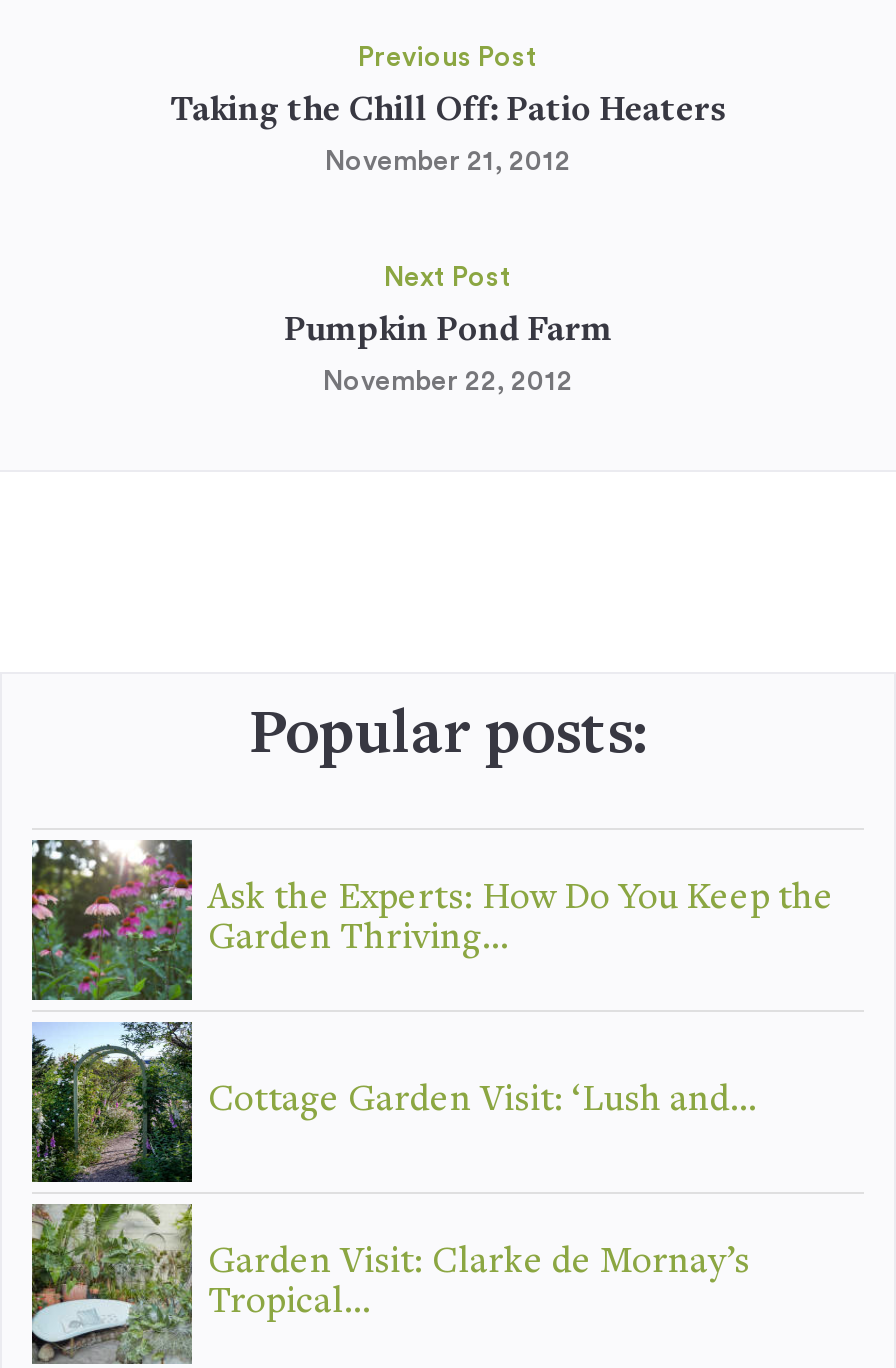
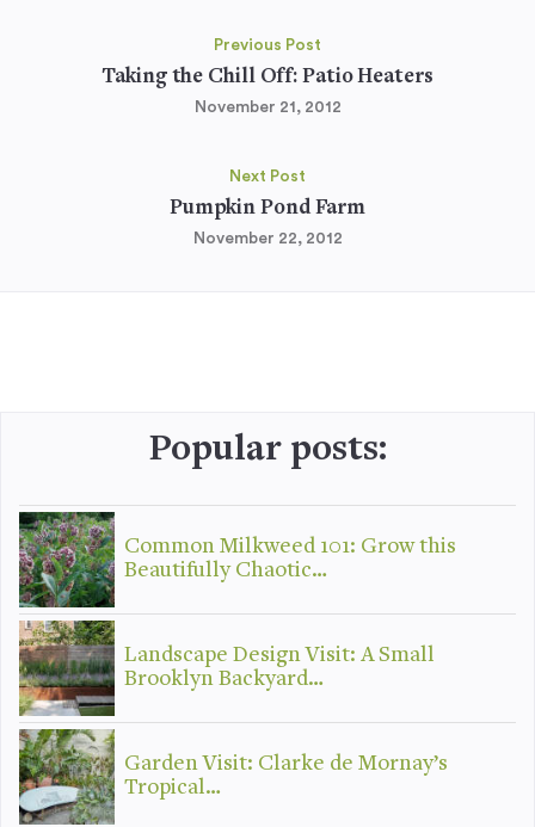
[32,840,834,1002] [image] | Ask the Experts: How Do You Keep the | Garden Thriving… -> [18,511,456,609] [image] | Common Milkweed 101: Grow this | Beautifully Chaotic…
[30,1020,756,1184] [image] | Cottage Garden Visit: ‘Lush and… -> [18,619,435,717] [image] | Landscape Design Visit: A Small | Brooklyn Backyard…

